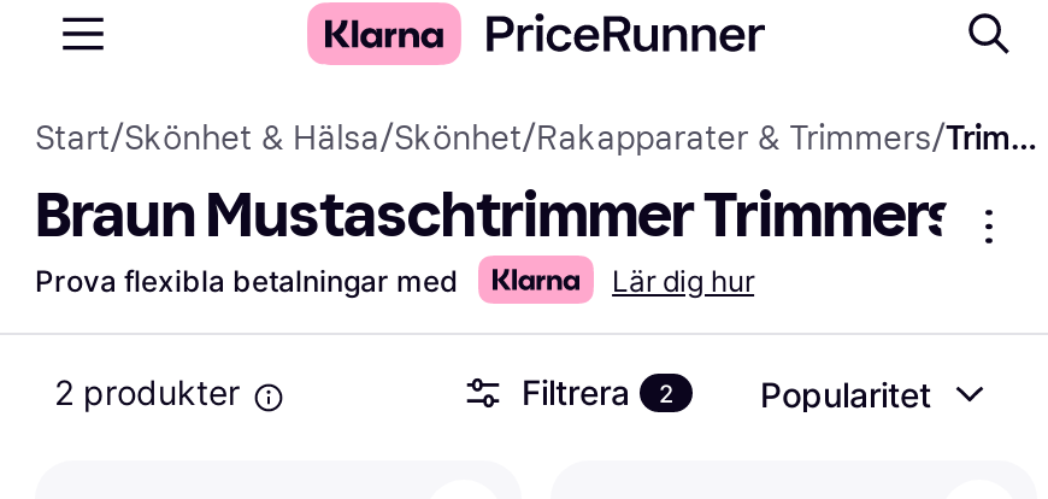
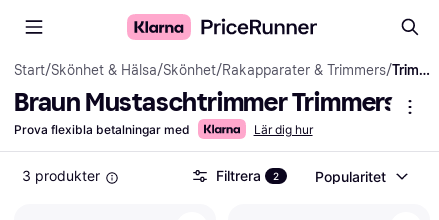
[54,371,240,412] 2 produkter -> [22,167,100,184] 3 produkter

